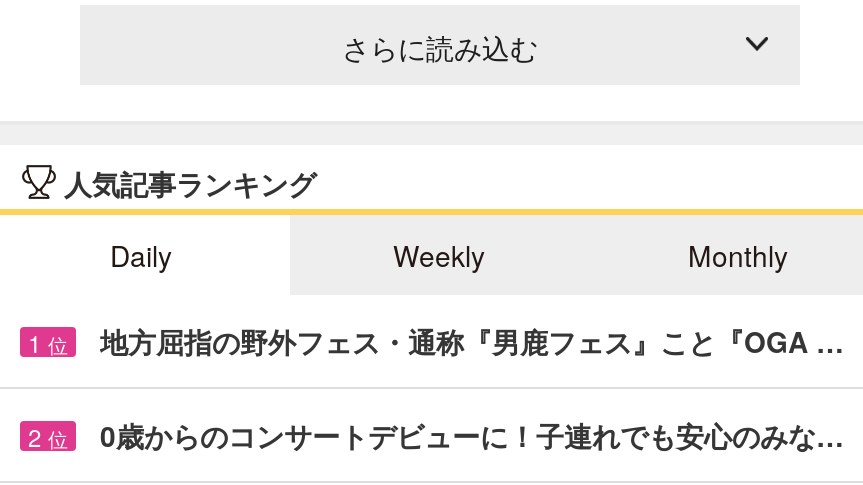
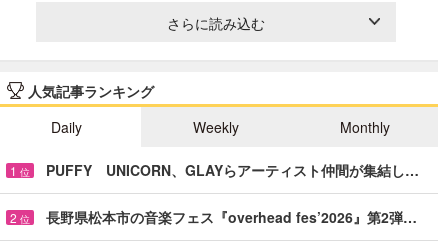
[100,321,844,361] 地方屈指の野外フェス・通称『男鹿フェス』こと『OGA … -> [46,160,419,180] PUFFY UNICORN、GLAYらアーティスト仲間が集結し…
[100,415,844,455] 0歳からのコンサートデビューに！子連れでも安心のみな… -> [46,207,417,227] 長野県松本市の音楽フェス『overhead fes’2026』第2弾…

